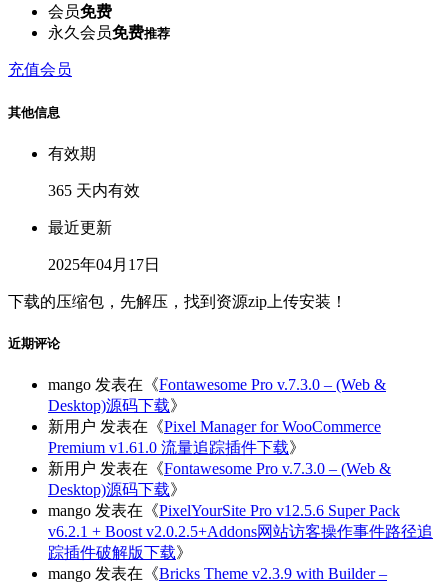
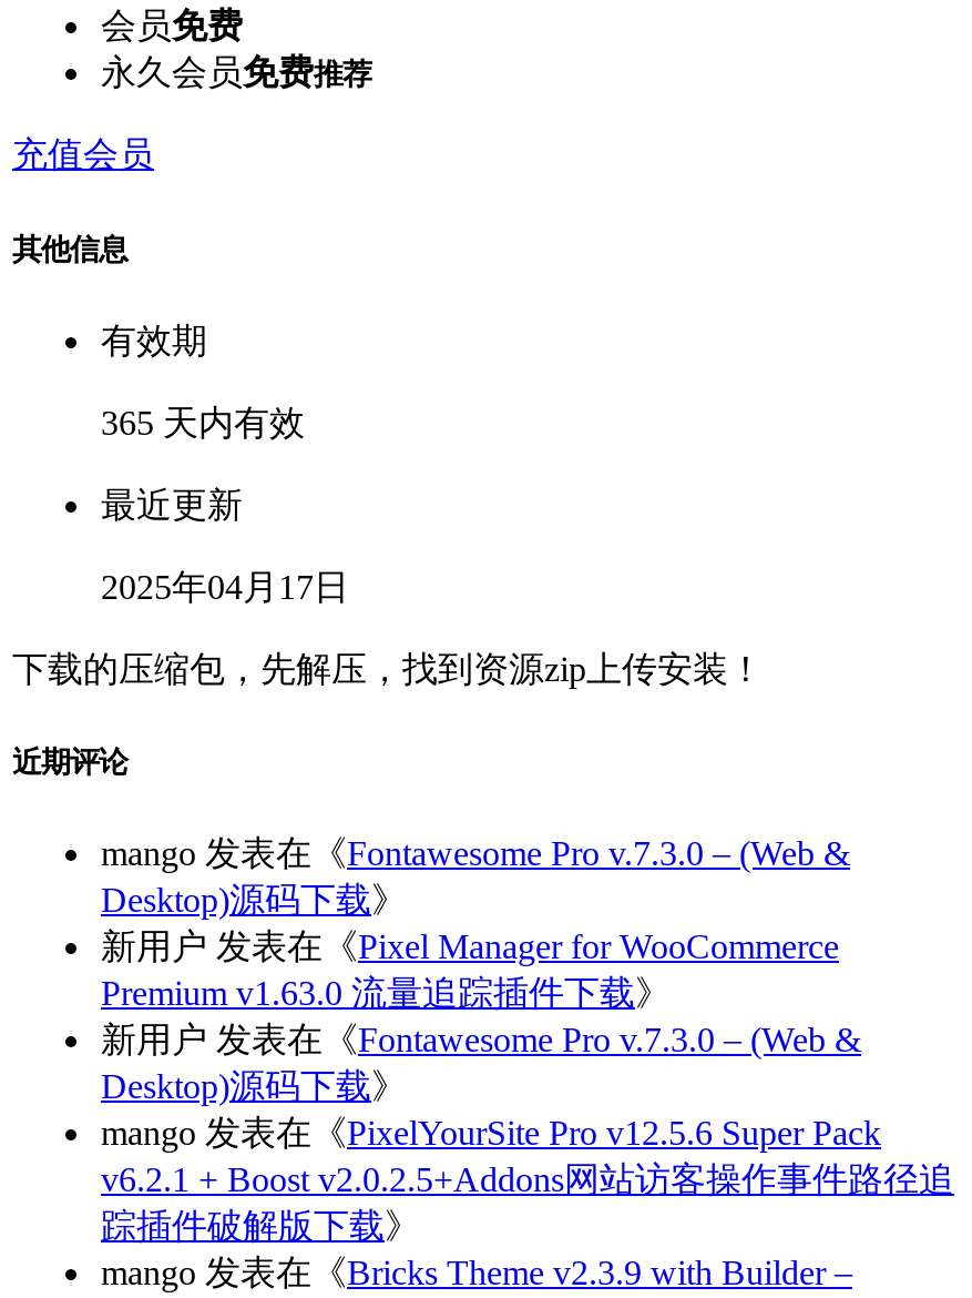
[48,439,305,456] Premium v1.61.0 流量追踪插件下载》 -> [101,974,671,1012] Premium v1.63.0 流量追踪插件下载》

